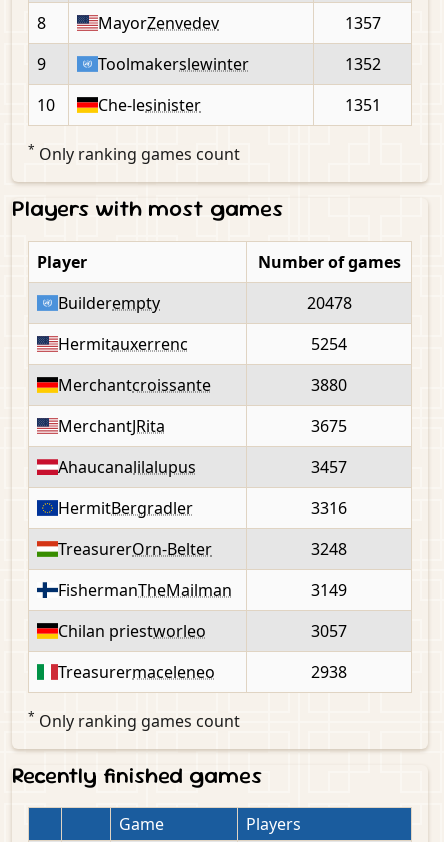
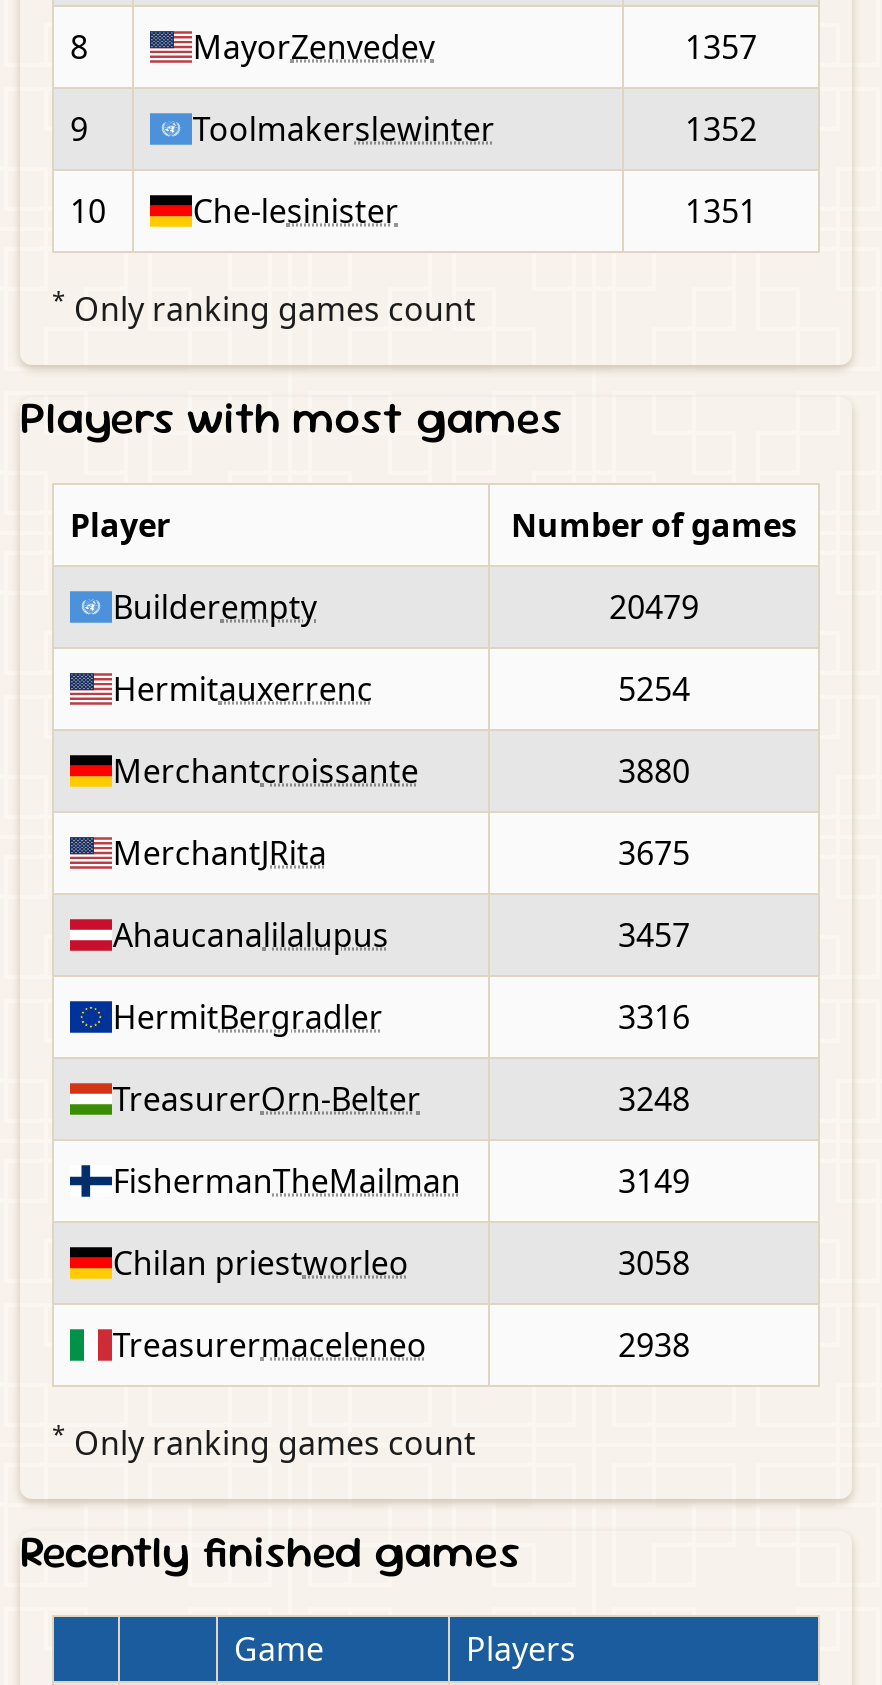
[306,292,351,314] 20478 -> [609,584,699,628] 20479
[311,620,347,642] 3057 -> [618,1240,690,1284] 3058

